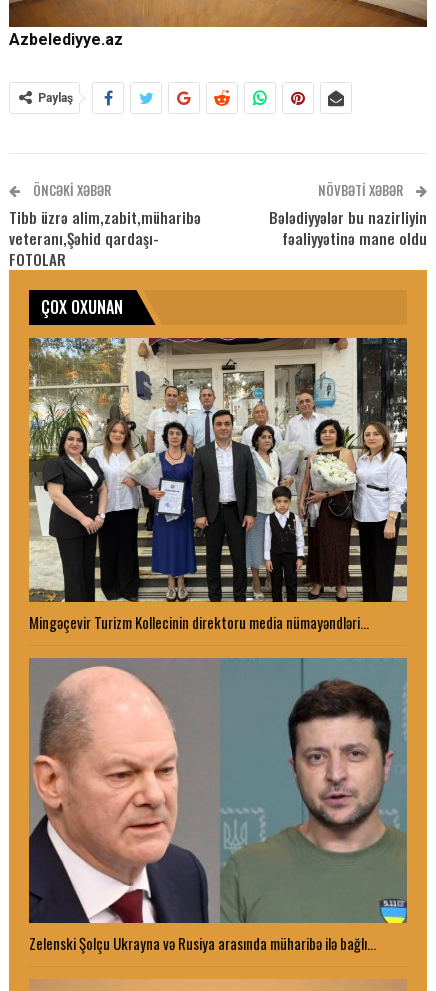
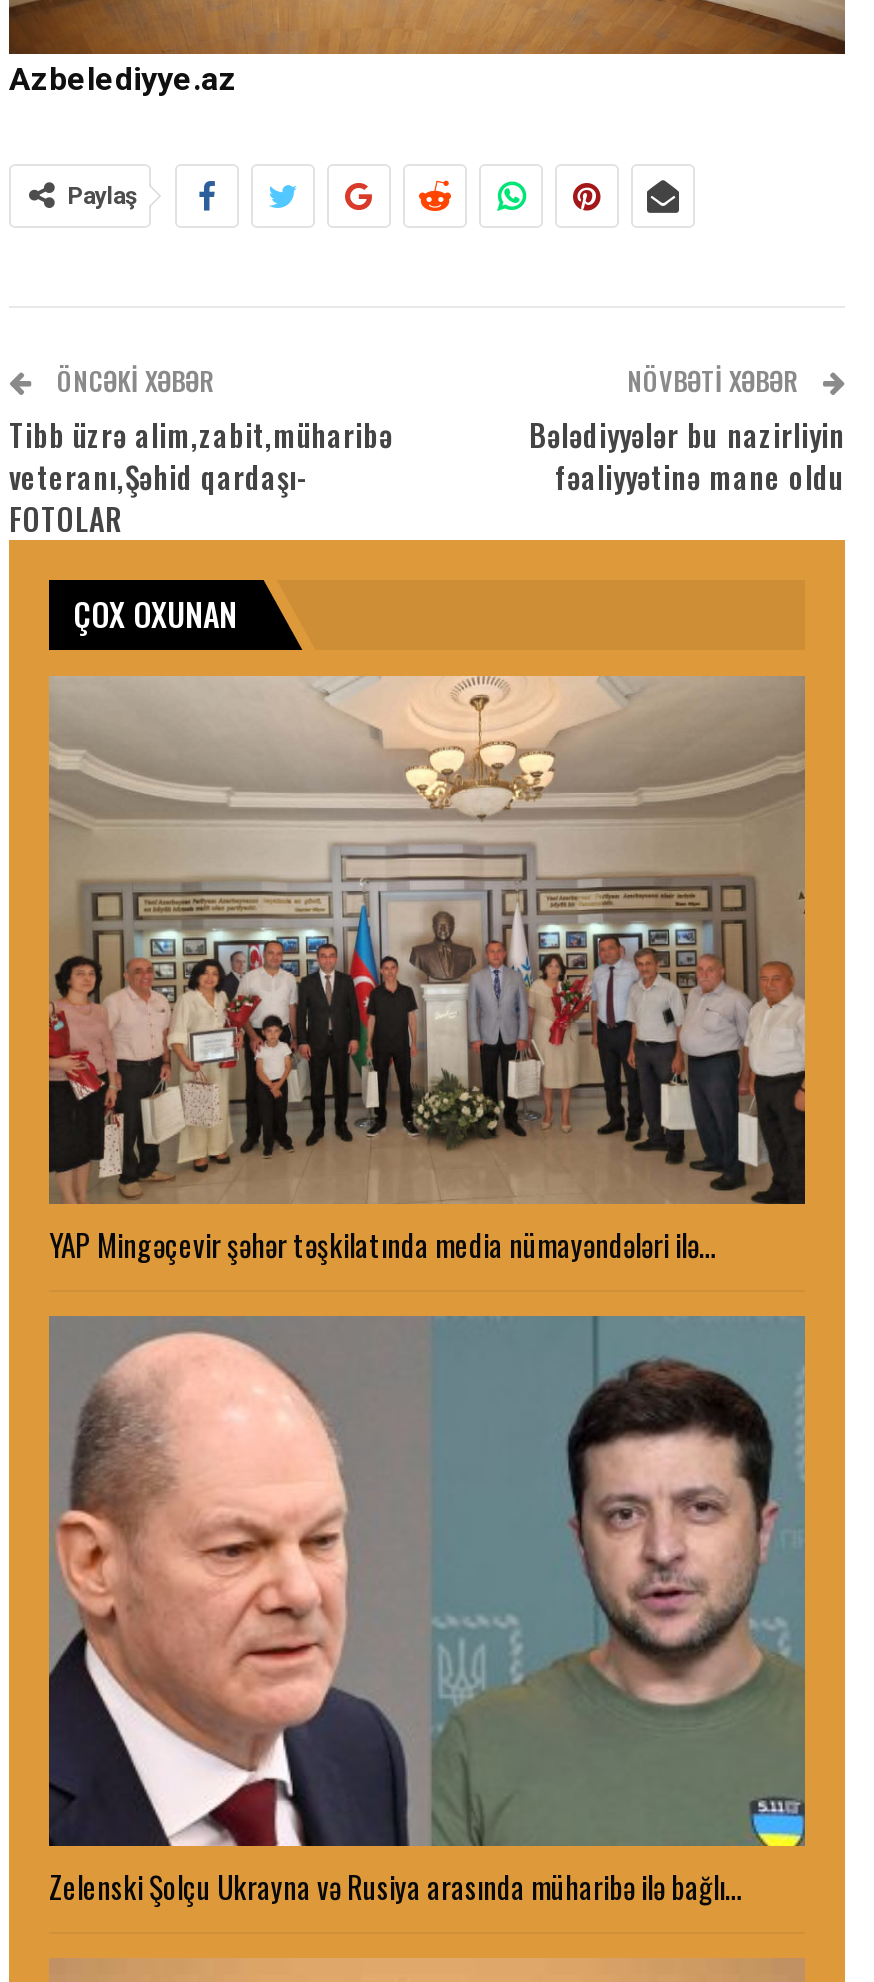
[28,337,408,633] [image] | Mingəçevir Turizm Kollecinin direktoru media nümayəndləri… -> [47,674,807,1267] [image] | YAP Mingəçevir şəhər təşkilatında media nümayəndələri ilə…

